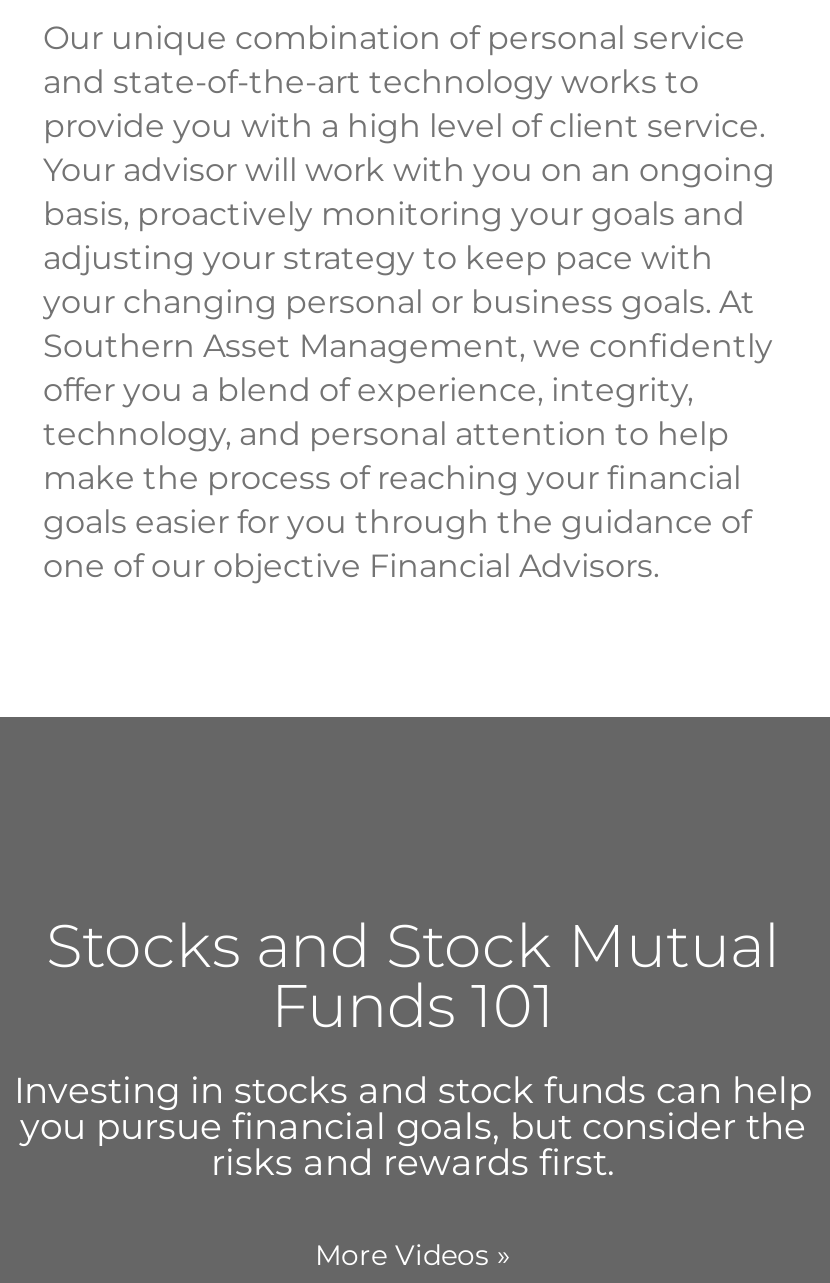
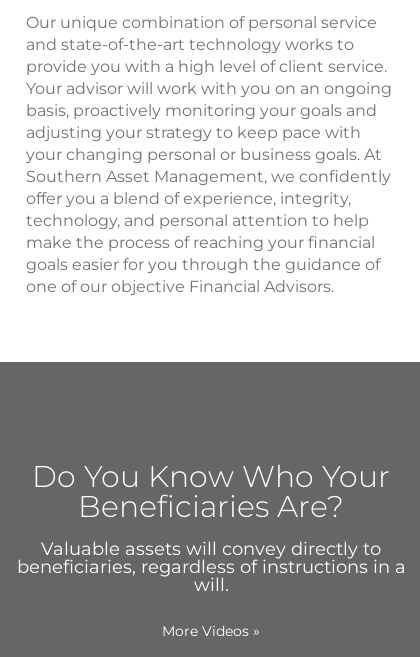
[14,910,812,1186] Stocks and Stock Mutual | Funds 101 | Investing in stocks and stock funds can help | you pursue financial goals, but consider the | risks and rewards first. -> [16,458,405,596] Do You Know Who Your | Beneficiaries Are? | Valuable assets will convey directly to | beneficiaries, regardless of instructions in a | will.

